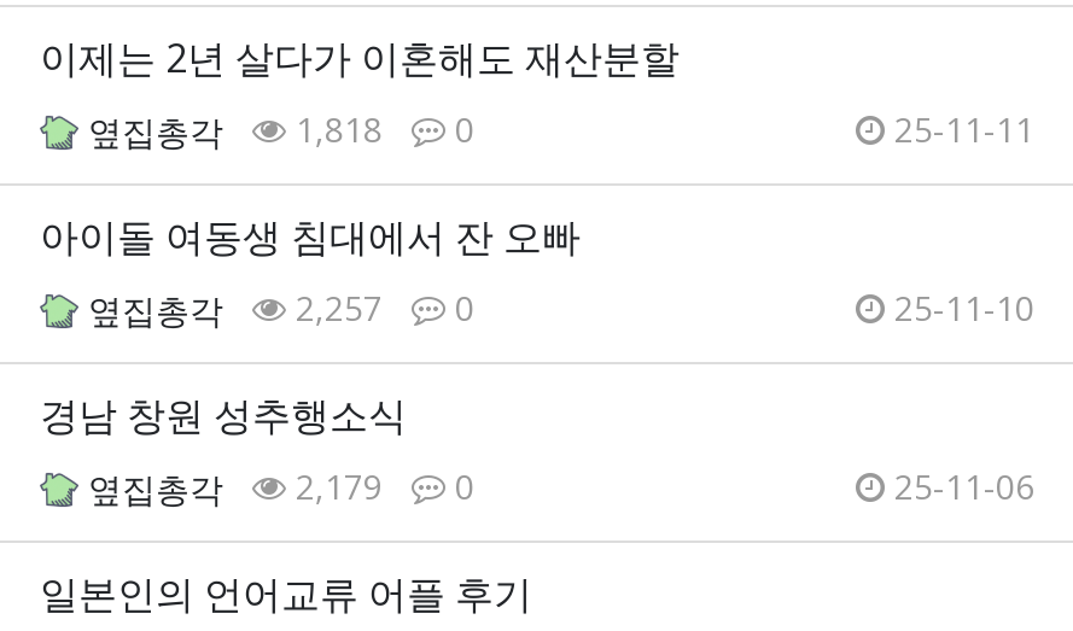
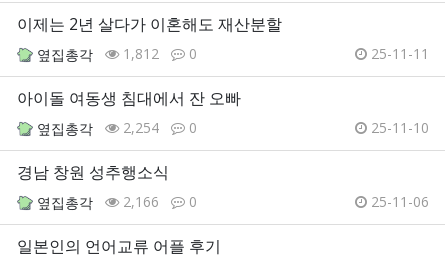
[88,106,474,155] 옆집총각 1,818 0 -> [37,44,197,64] 옆집총각 1,812 0
[88,284,474,333] 옆집총각 2,257 0 -> [37,118,197,138] 옆집총각 2,254 0
[88,463,474,512] 옆집총각 2,179 0 -> [37,192,197,212] 옆집총각 2,166 0

